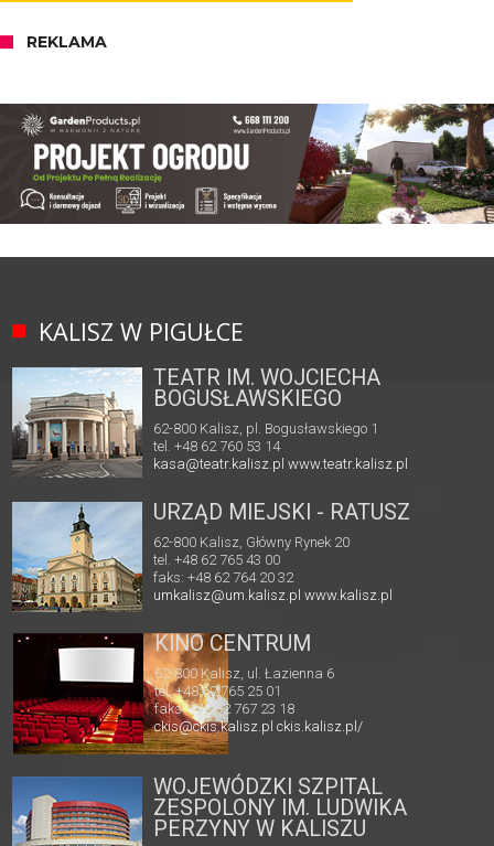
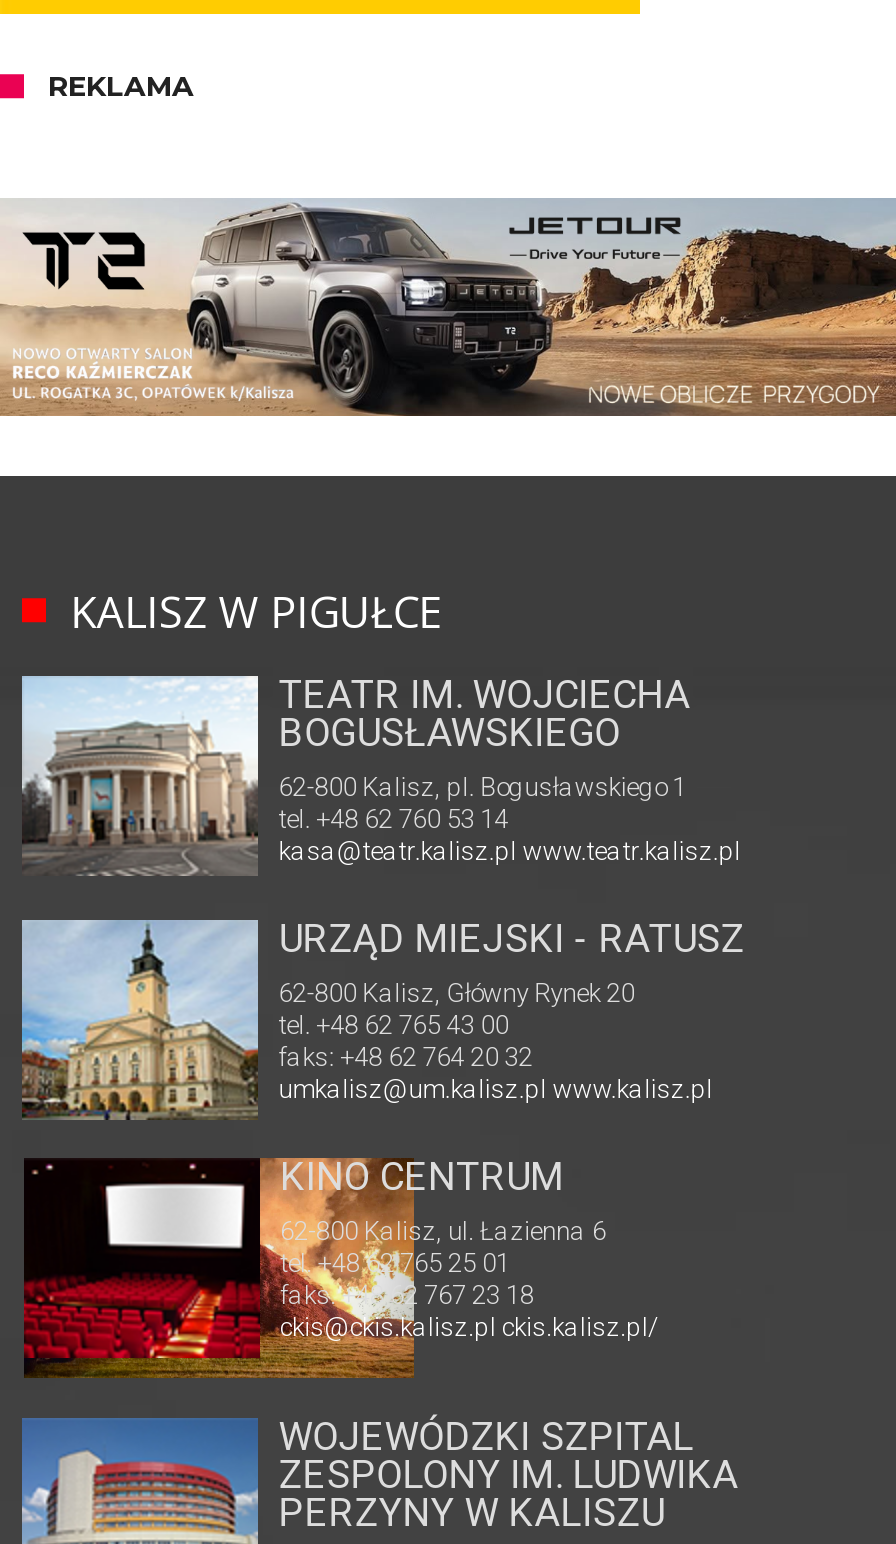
[3,103,491,225] [image] -> [6,198,890,418] [image]

